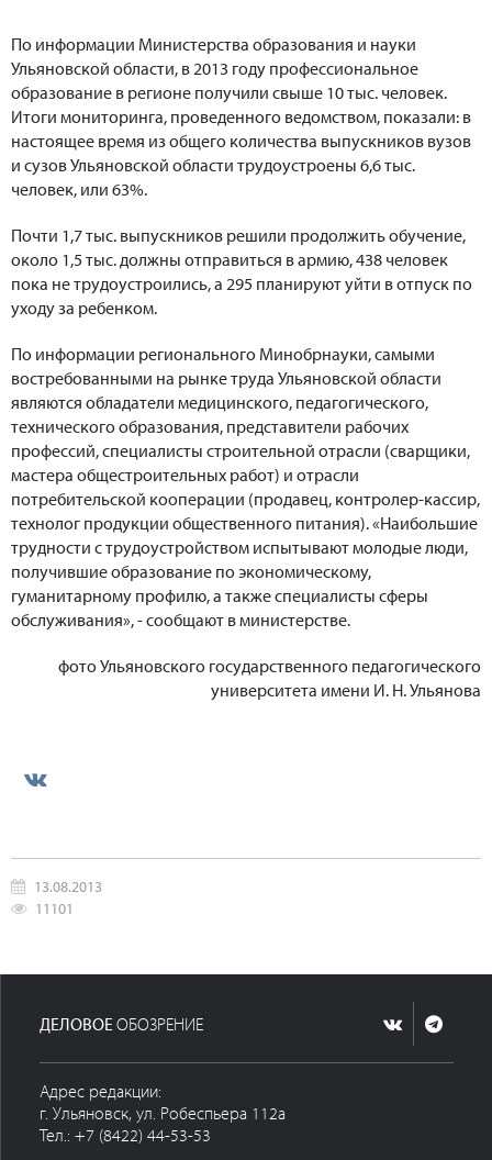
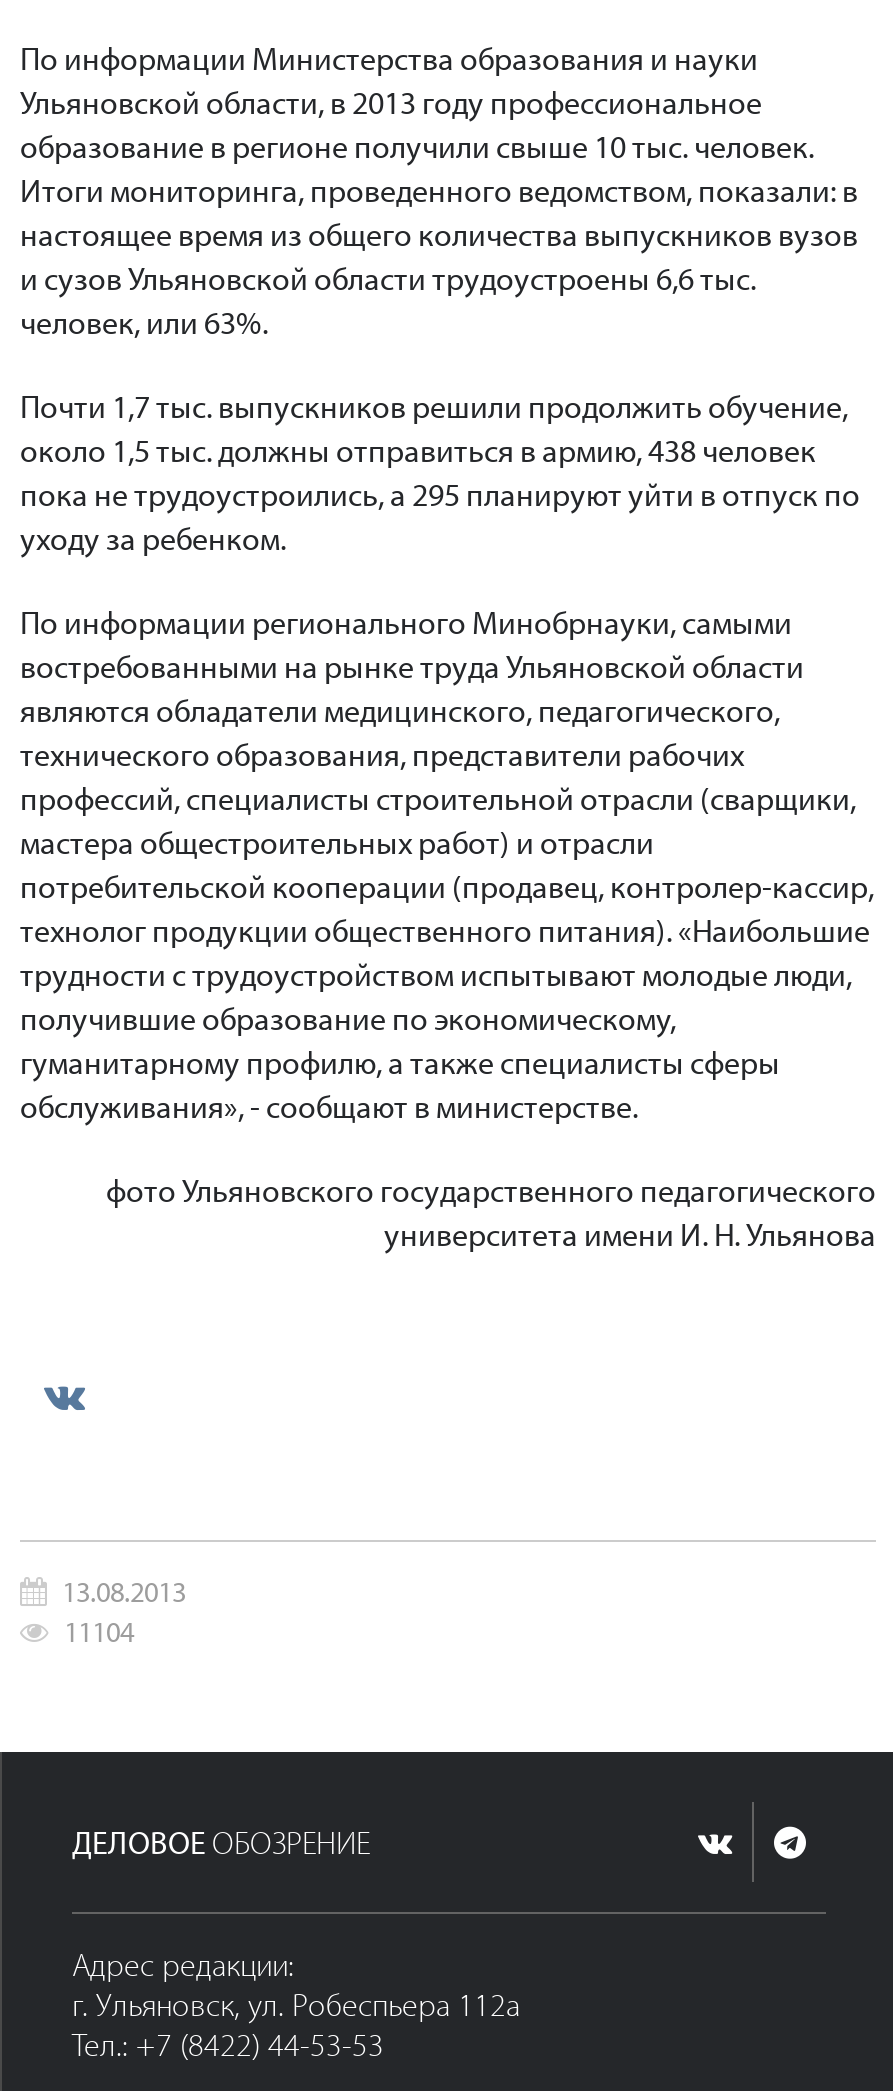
[32,897,74,918] 11101 -> [58,1612,134,1650] 11104

